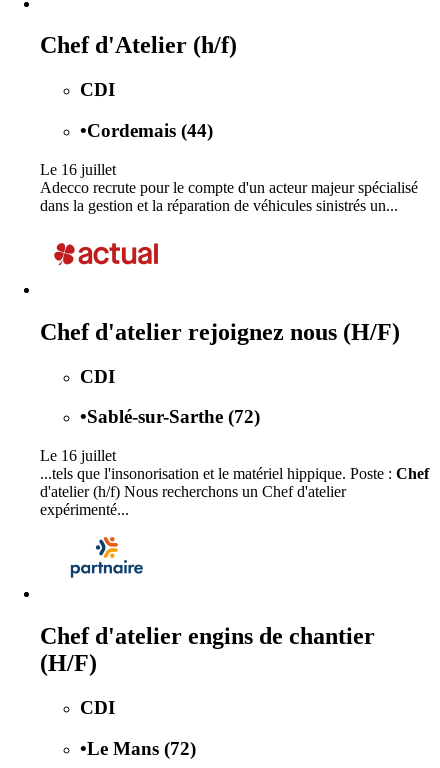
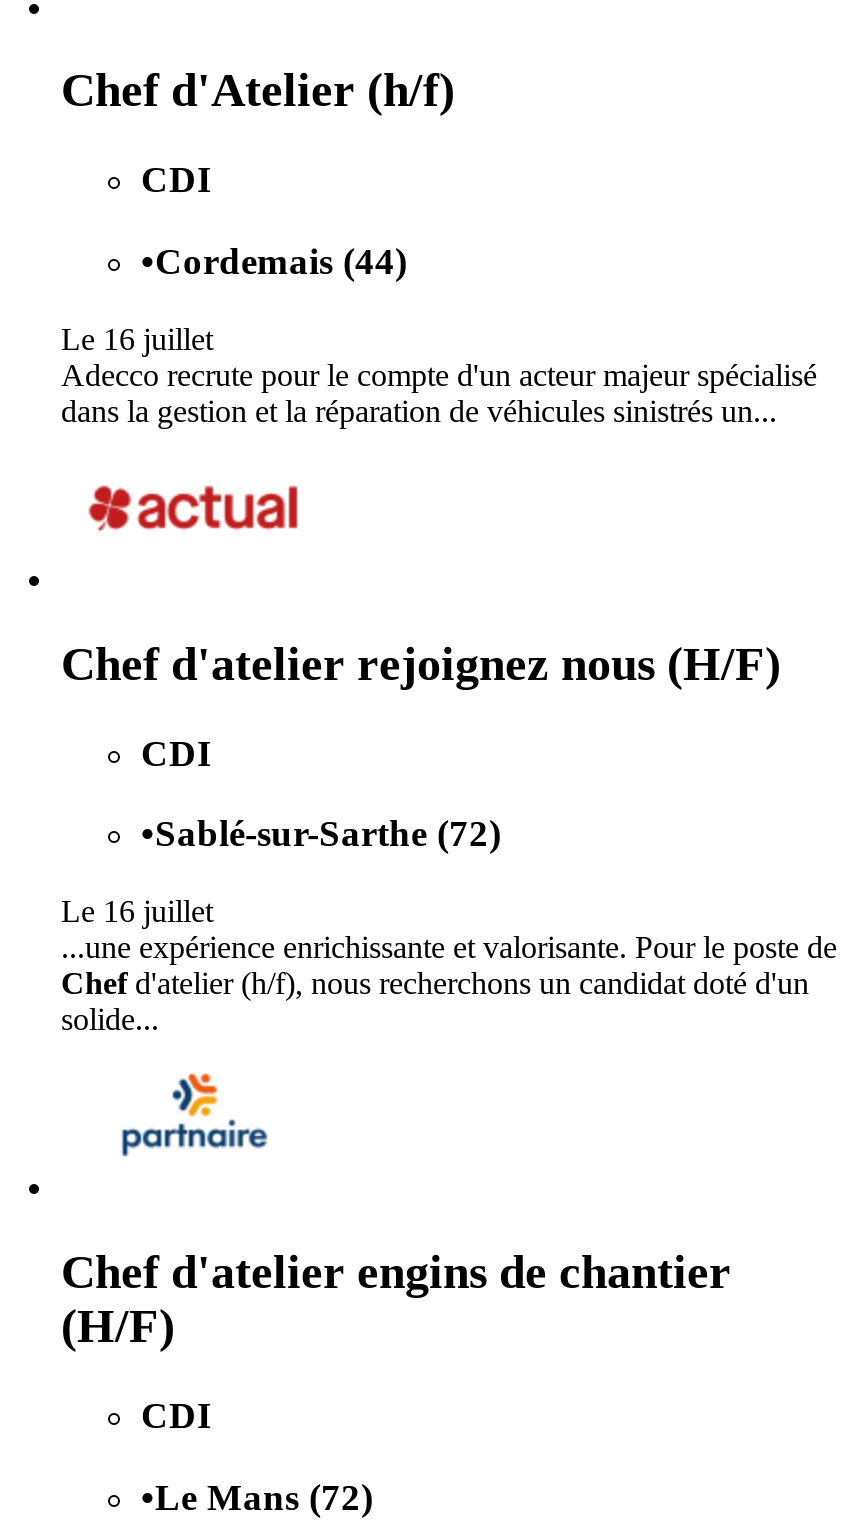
[40,465,429,518] ...tels que l'insonorisation et le matériel hippique. Poste : Chef | d'atelier (h/f) Nous recherchons un Chef d'atelier | expérimenté... -> [61,930,837,1036] ...une expérience enrichissante et valorisante. Pour le poste de | Chef d'atelier (h/f), nous recherchons un candidat doté d'un | solide...

